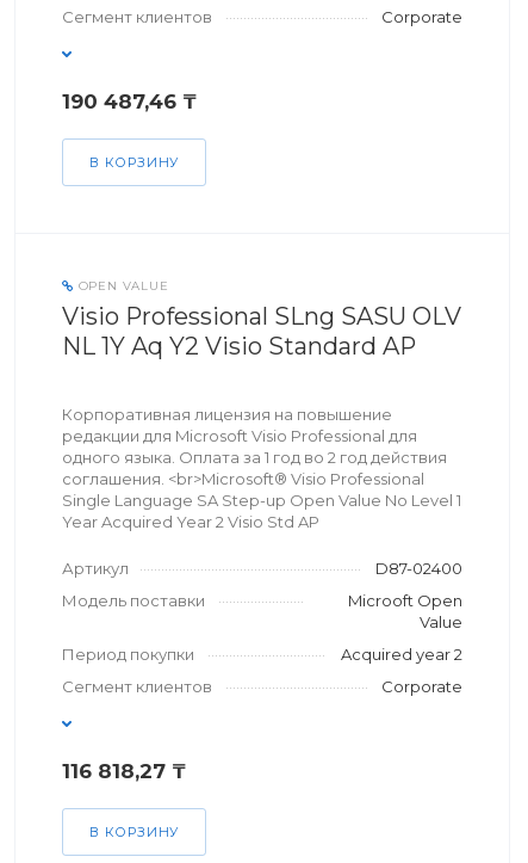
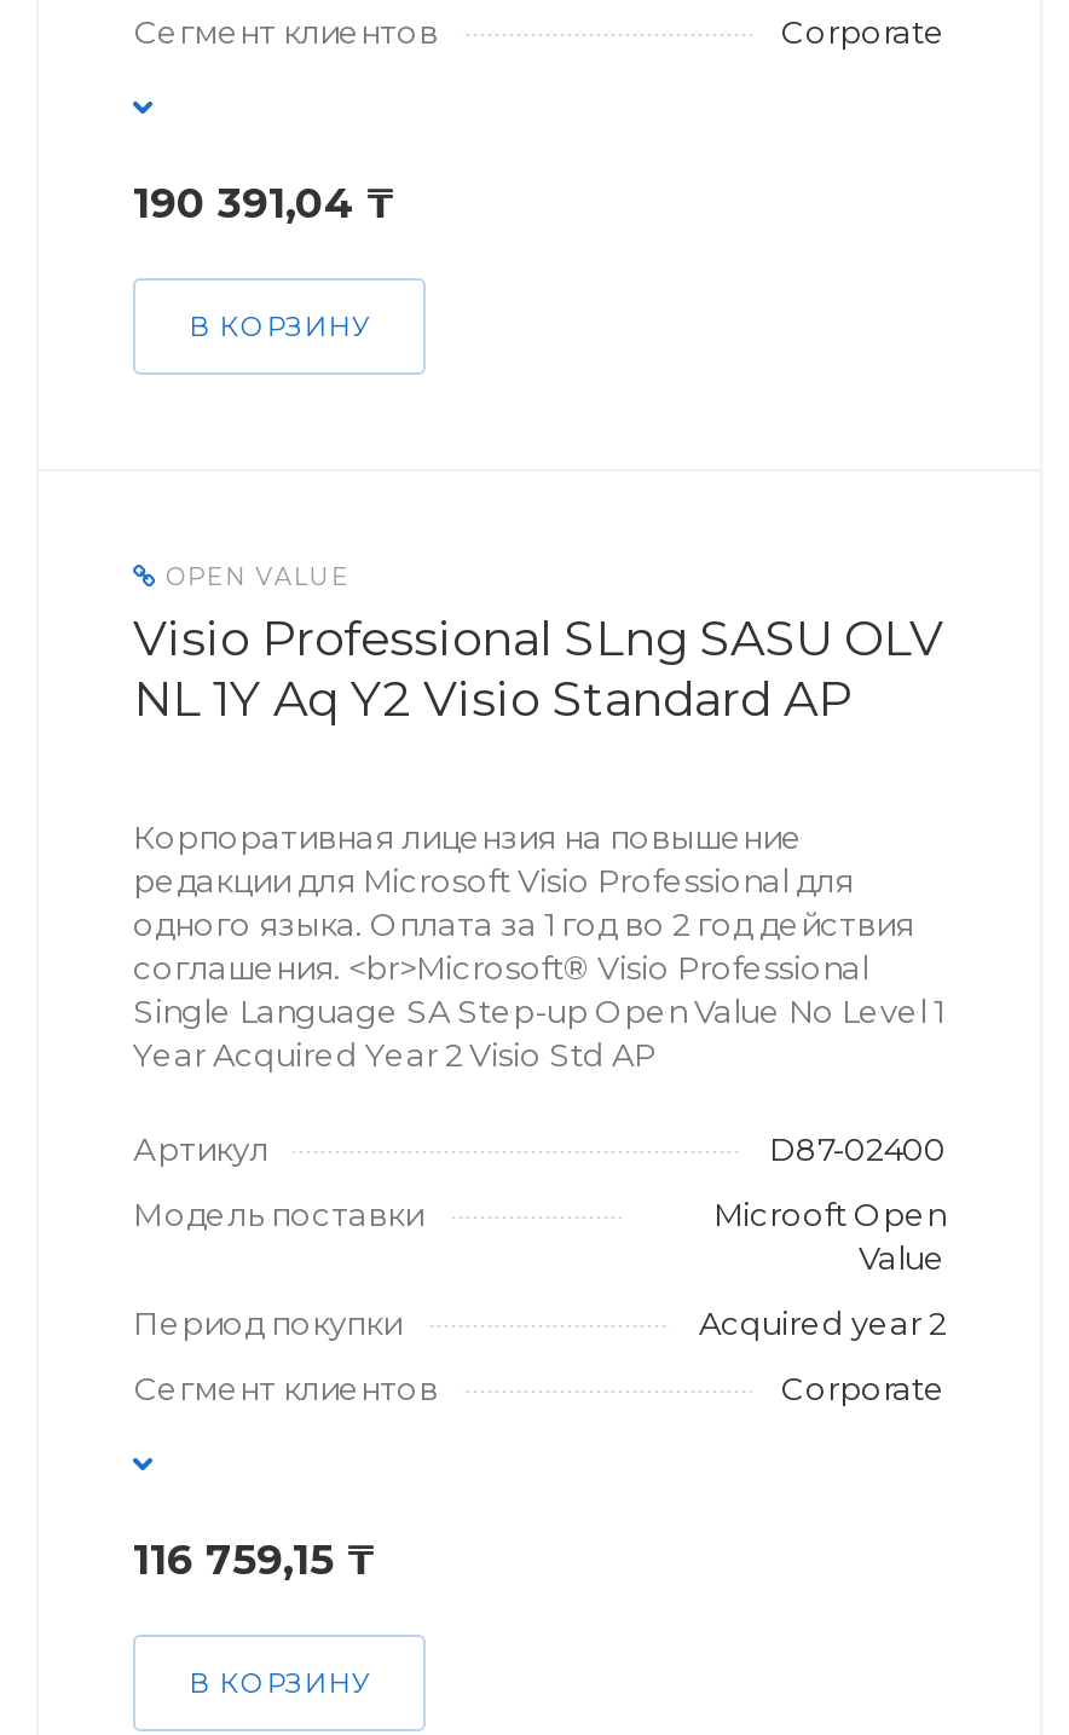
[62,90,197,113] 190 487,46 ₸ -> [133,179,394,227] 190 391,04 ₸
[62,759,186,783] 116 818,27 ₸ -> [133,1536,375,1584] 116 759,15 ₸

